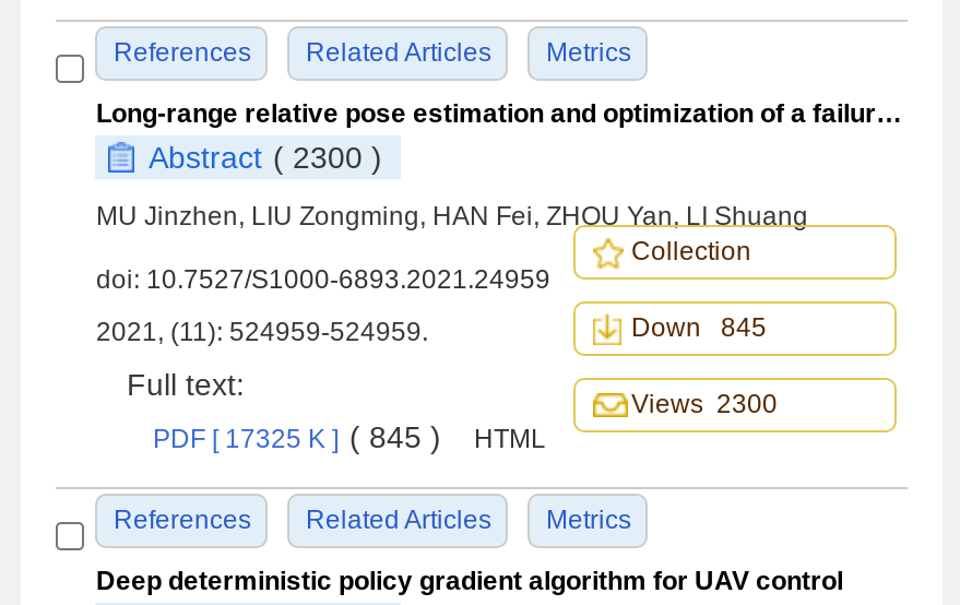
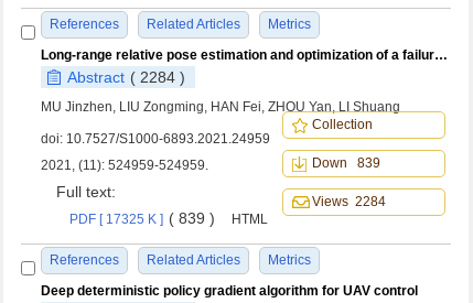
[148,140,382,175] Abstract ( 2300 ) -> [68,68,186,86] Abstract ( 2284 )
[631,312,767,343] Down 845 -> [311,155,380,171] Down 839
[631,389,778,419] Views 2300 -> [311,194,385,209] Views 2284
[153,419,546,454] PDF [ 17325 K ] ( 845 ) HTML -> [70,209,268,227] PDF [ 17325 K ] ( 839 ) HTML

